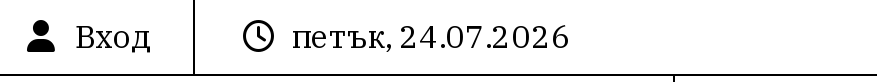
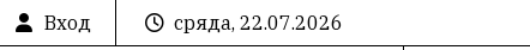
[291,16,571,56] петък, 24.07.2026 -> [174,11,343,35] сряда, 22.07.2026

